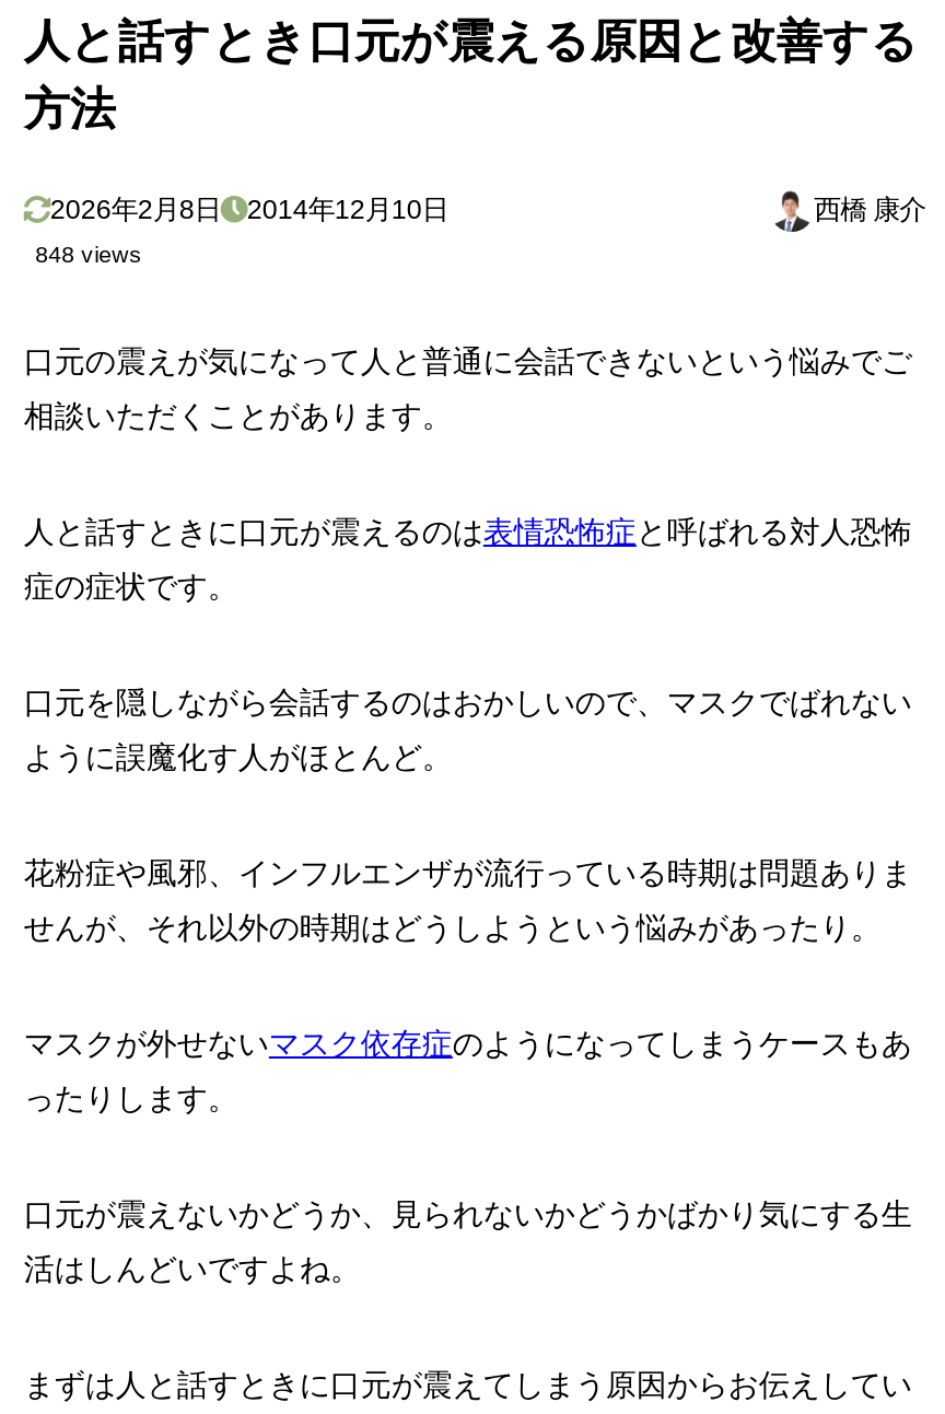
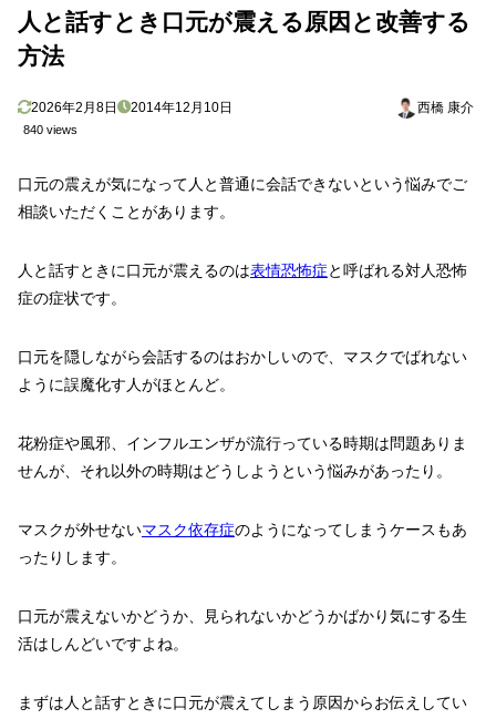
[35,241,143,267] 848 views -> [23,123,78,137] 840 views

